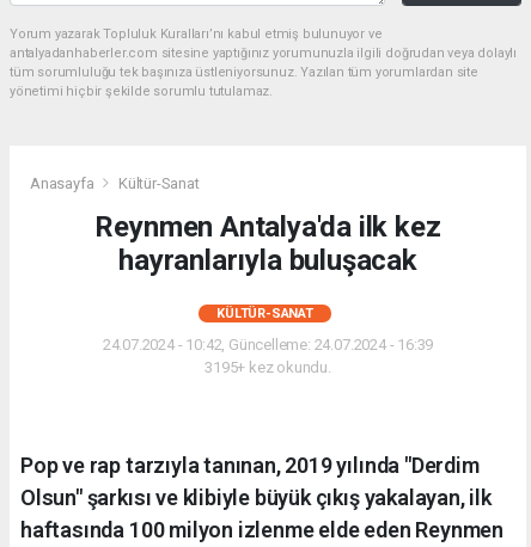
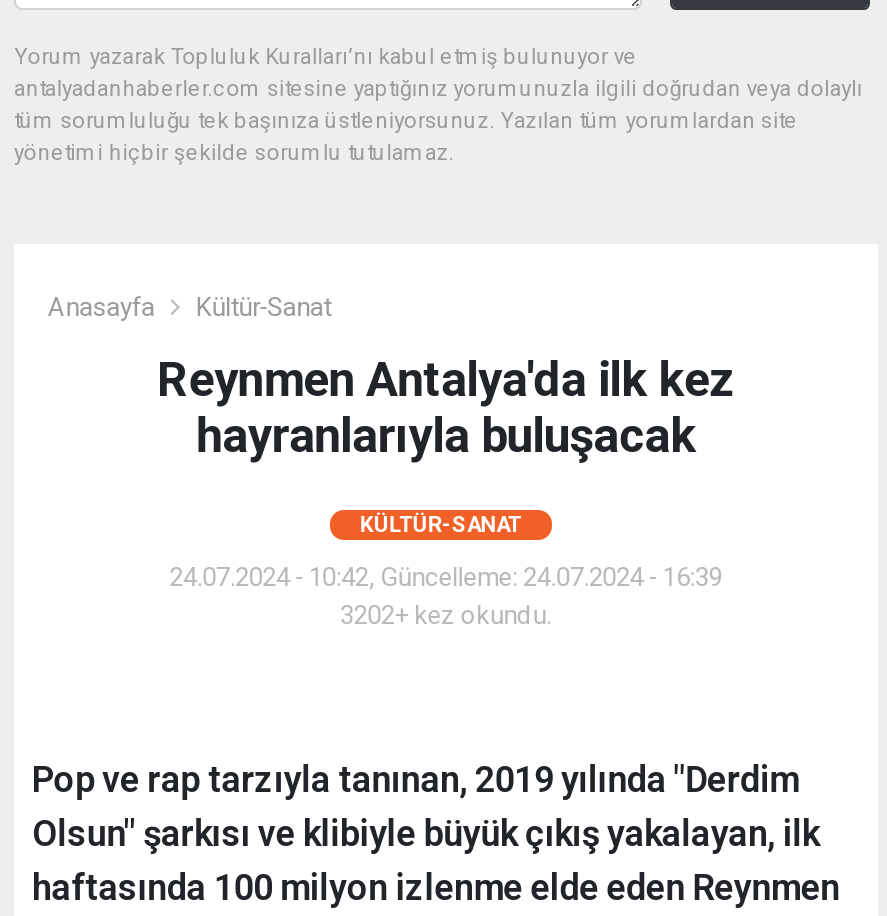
[205,358,331,376] 3195+ kez okundu. -> [340,600,552,630] 3202+ kez okundu.

